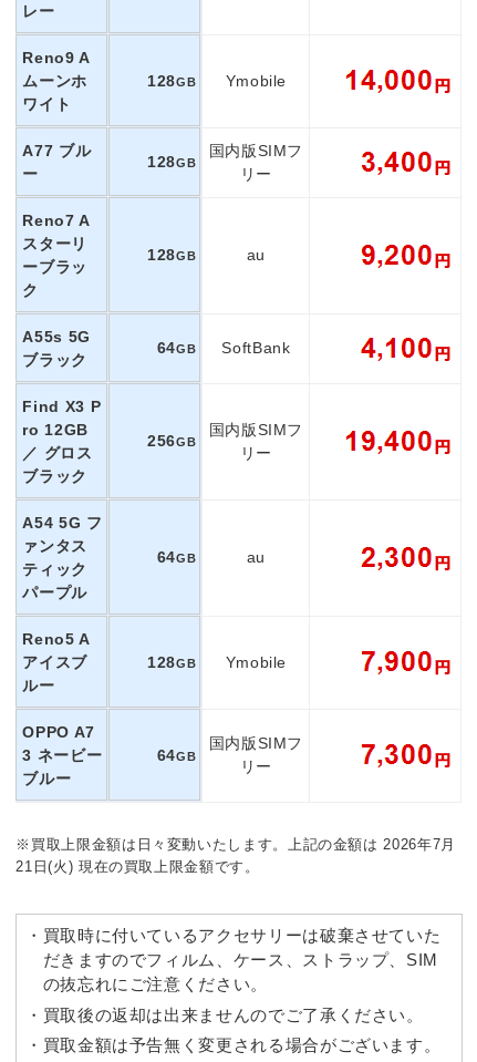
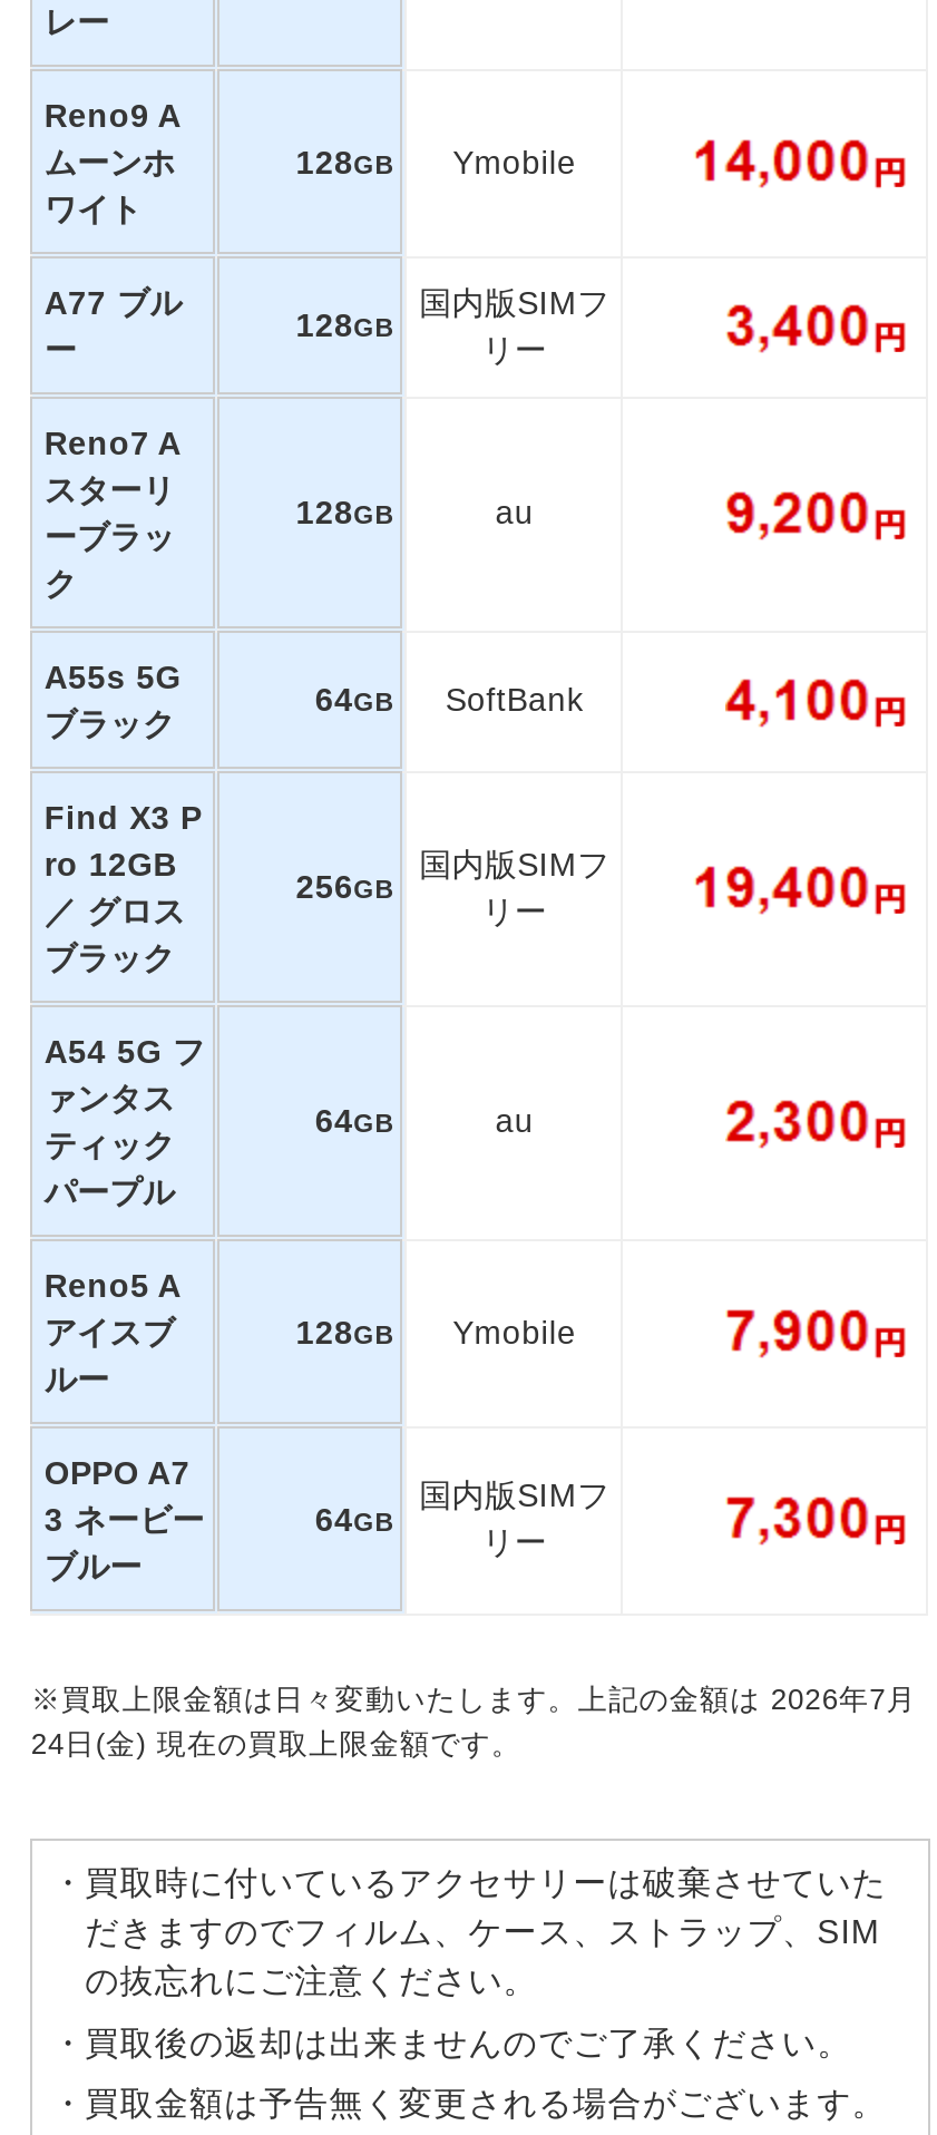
[16,859,260,875] 21日(火) 現在の買取上限金額です。 -> [31,1728,522,1762] 24日(金) 現在の買取上限金額です。

